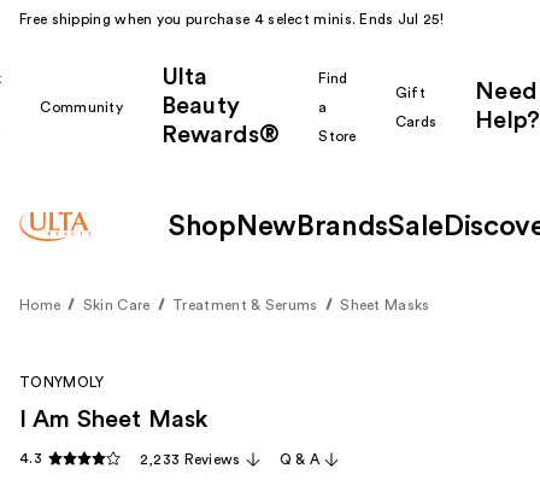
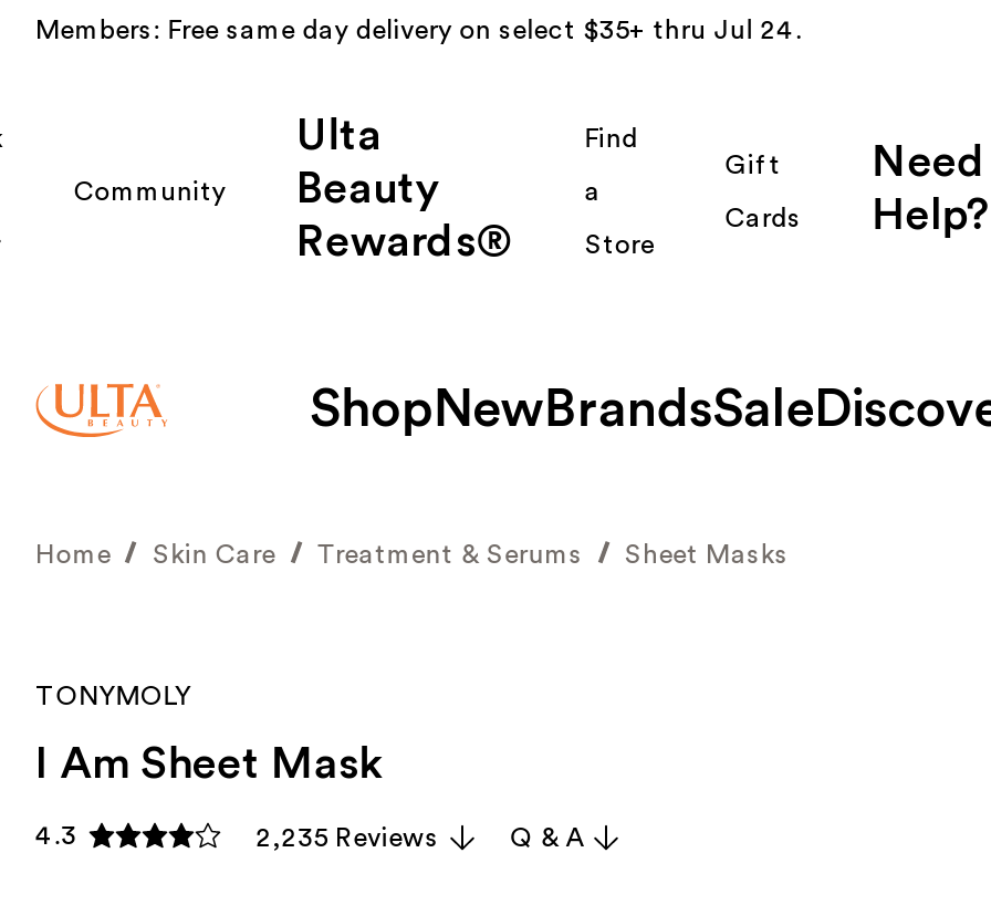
[19,12,444,27] Free shipping when you purchase 4 select minis. Ends Jul 25! -> [35,17,802,43] Members: Free same day delivery on select $35+ thru Jul 24.
[139,452,241,467] 2,233 Reviews -> [256,824,439,851] 2,235 Reviews

